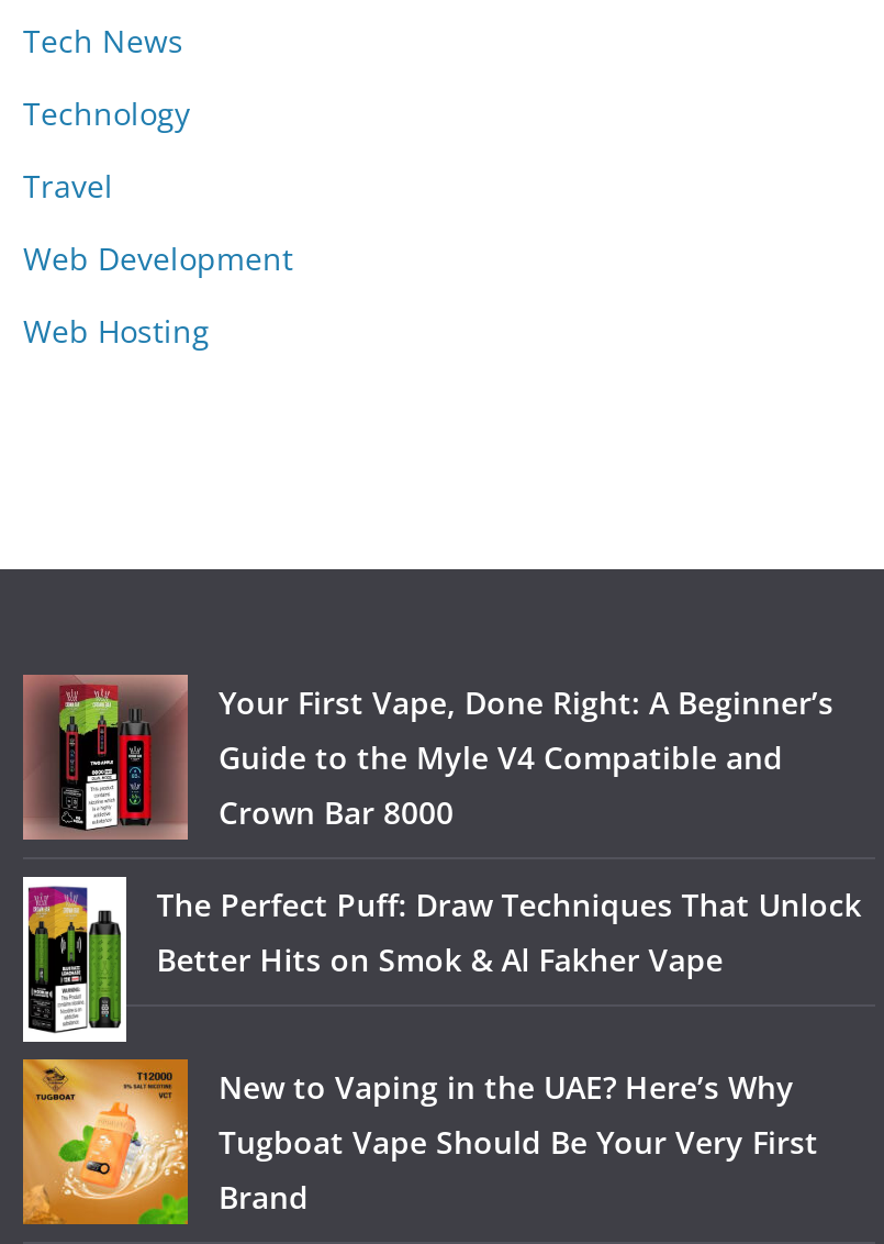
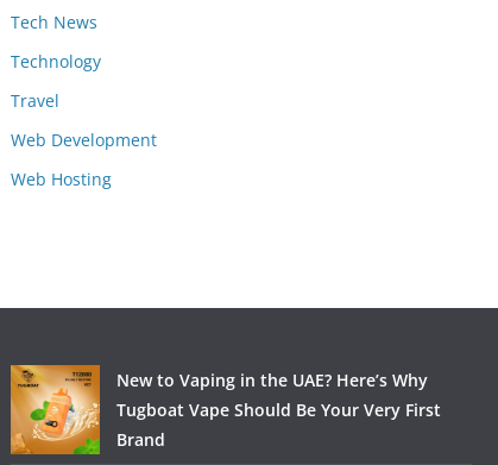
[21,673,861,980] [image] | Your First Vape, Done Right: A Beginner’s | Guide to the Myle V4 Compatible and | Crown Bar 8000 | The Perfect Puff: Draw Techniques That Unlock | Better Hits on Smok & Al Fakher Vape -> none
[21,875,128,1044] [image] -> none

